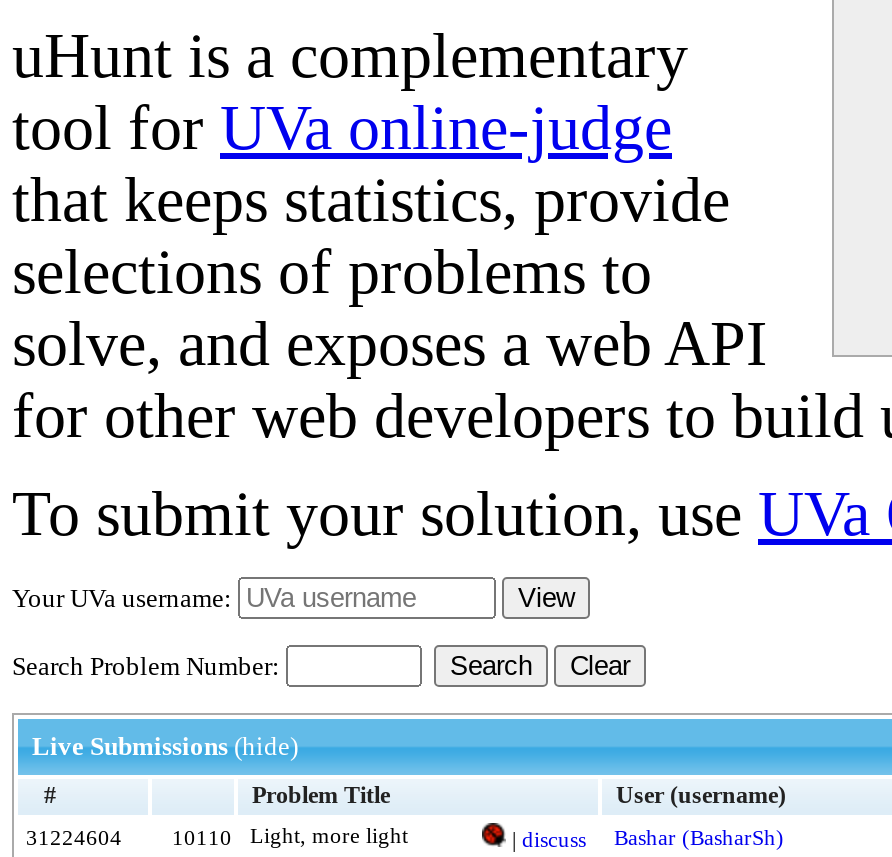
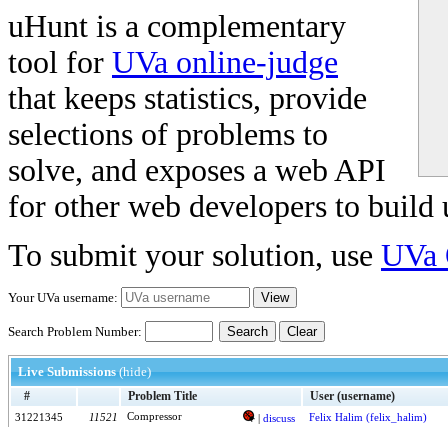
[20,825,122,849] 31224604 -> [12,411,63,423] 31221345
[172,825,232,849] 10110 -> [89,411,118,423] 11521
[250,823,784,849] Light, more light | Bashar (BasharSh) -> [127,410,427,423] Compressor | Felix Halim (felix_halim)

